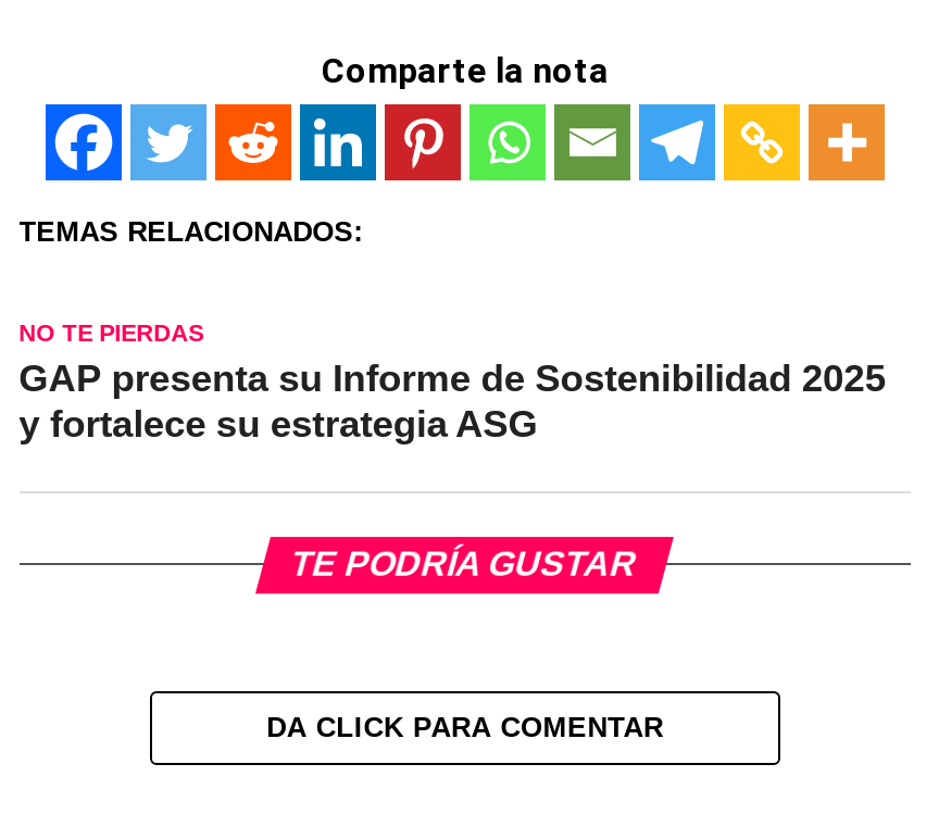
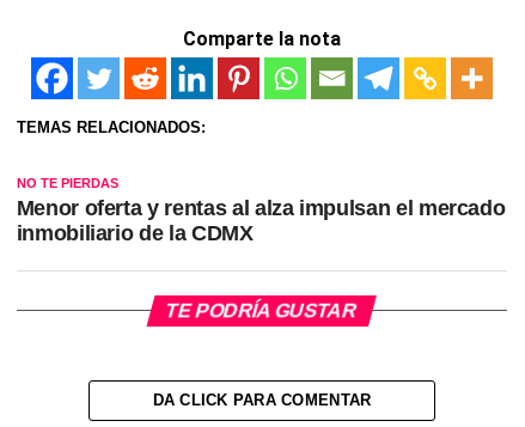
[19,355,886,444] GAP presenta su Informe de Sostenibilidad 2025 | y fortalece su estrategia ASG -> [16,196,505,245] Menor oferta y rentas al alza impulsan el mercado | inmobiliario de la CDMX

